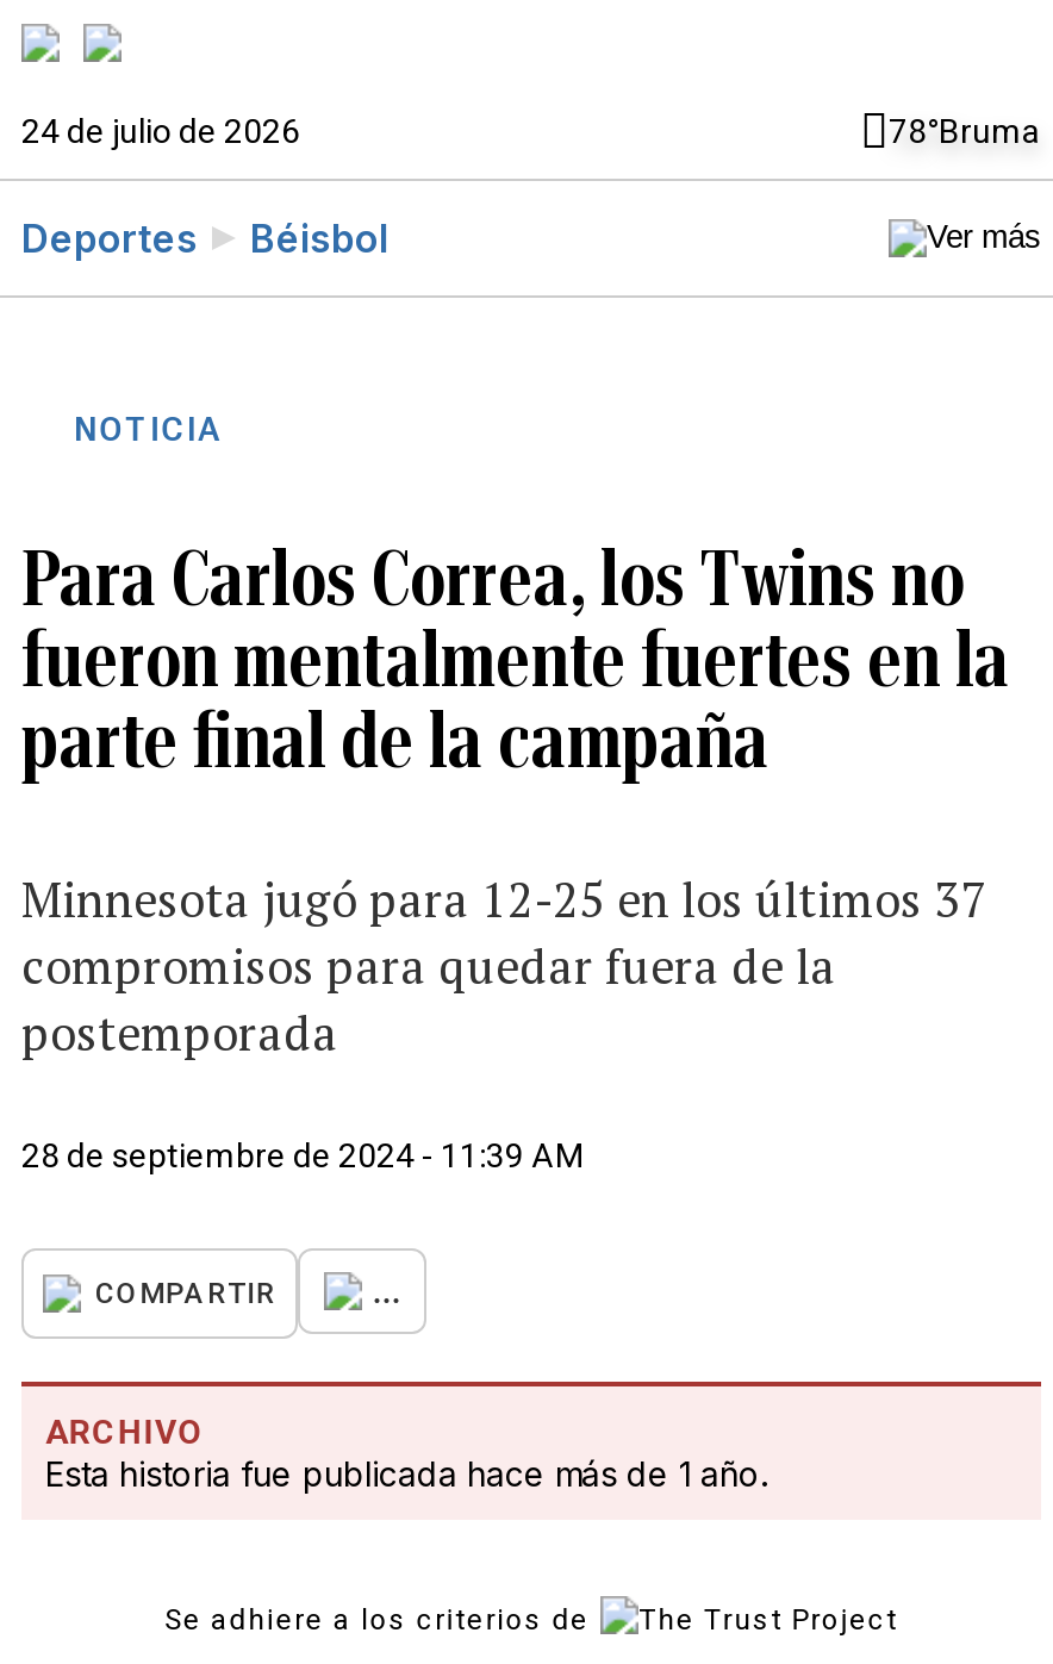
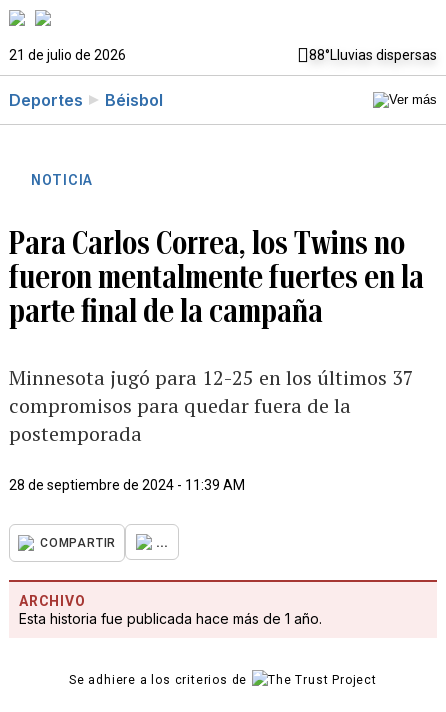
[21,112,1041,150] 24 de julio de 2026 | 78°Bruma -> [9,47,437,63] 21 de julio de 2026 | 88°Lluvias dispersas

